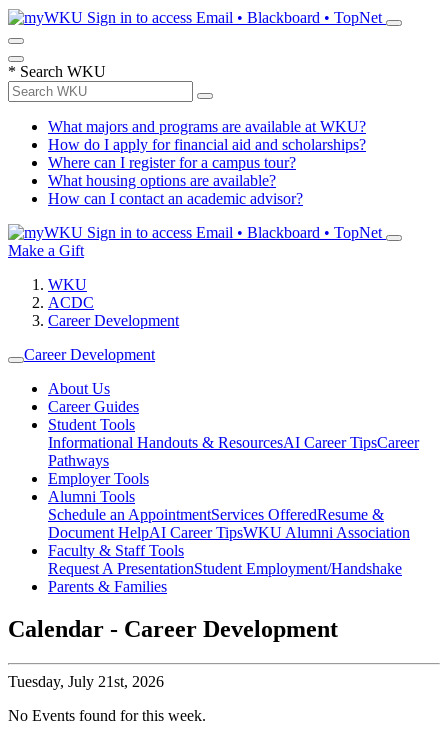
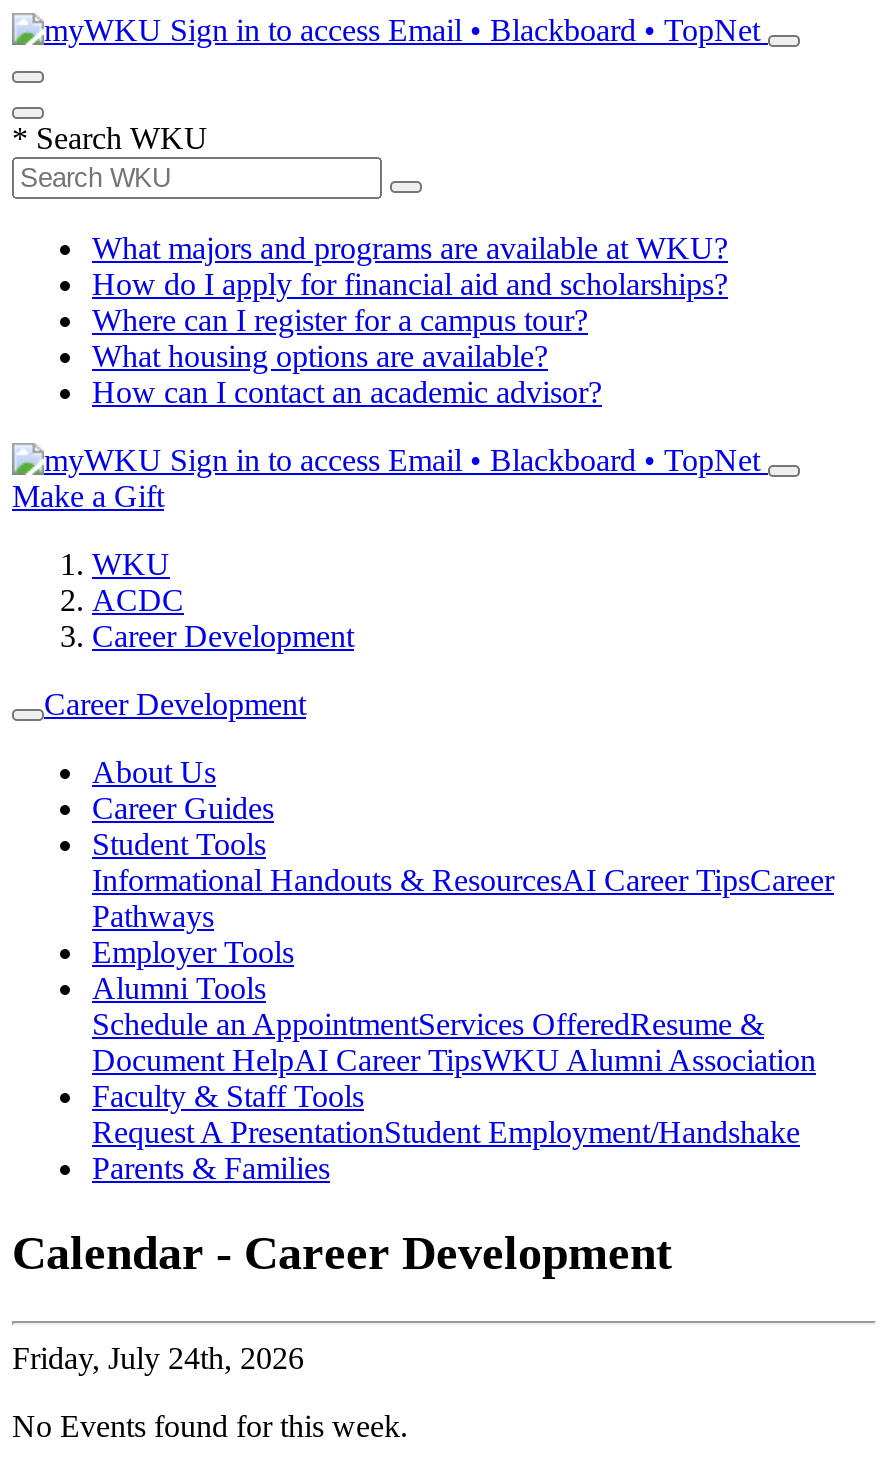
[8,673,164,690] Tuesday, July 21st, 2026 -> [12,1341,304,1375] Friday, July 24th, 2026

